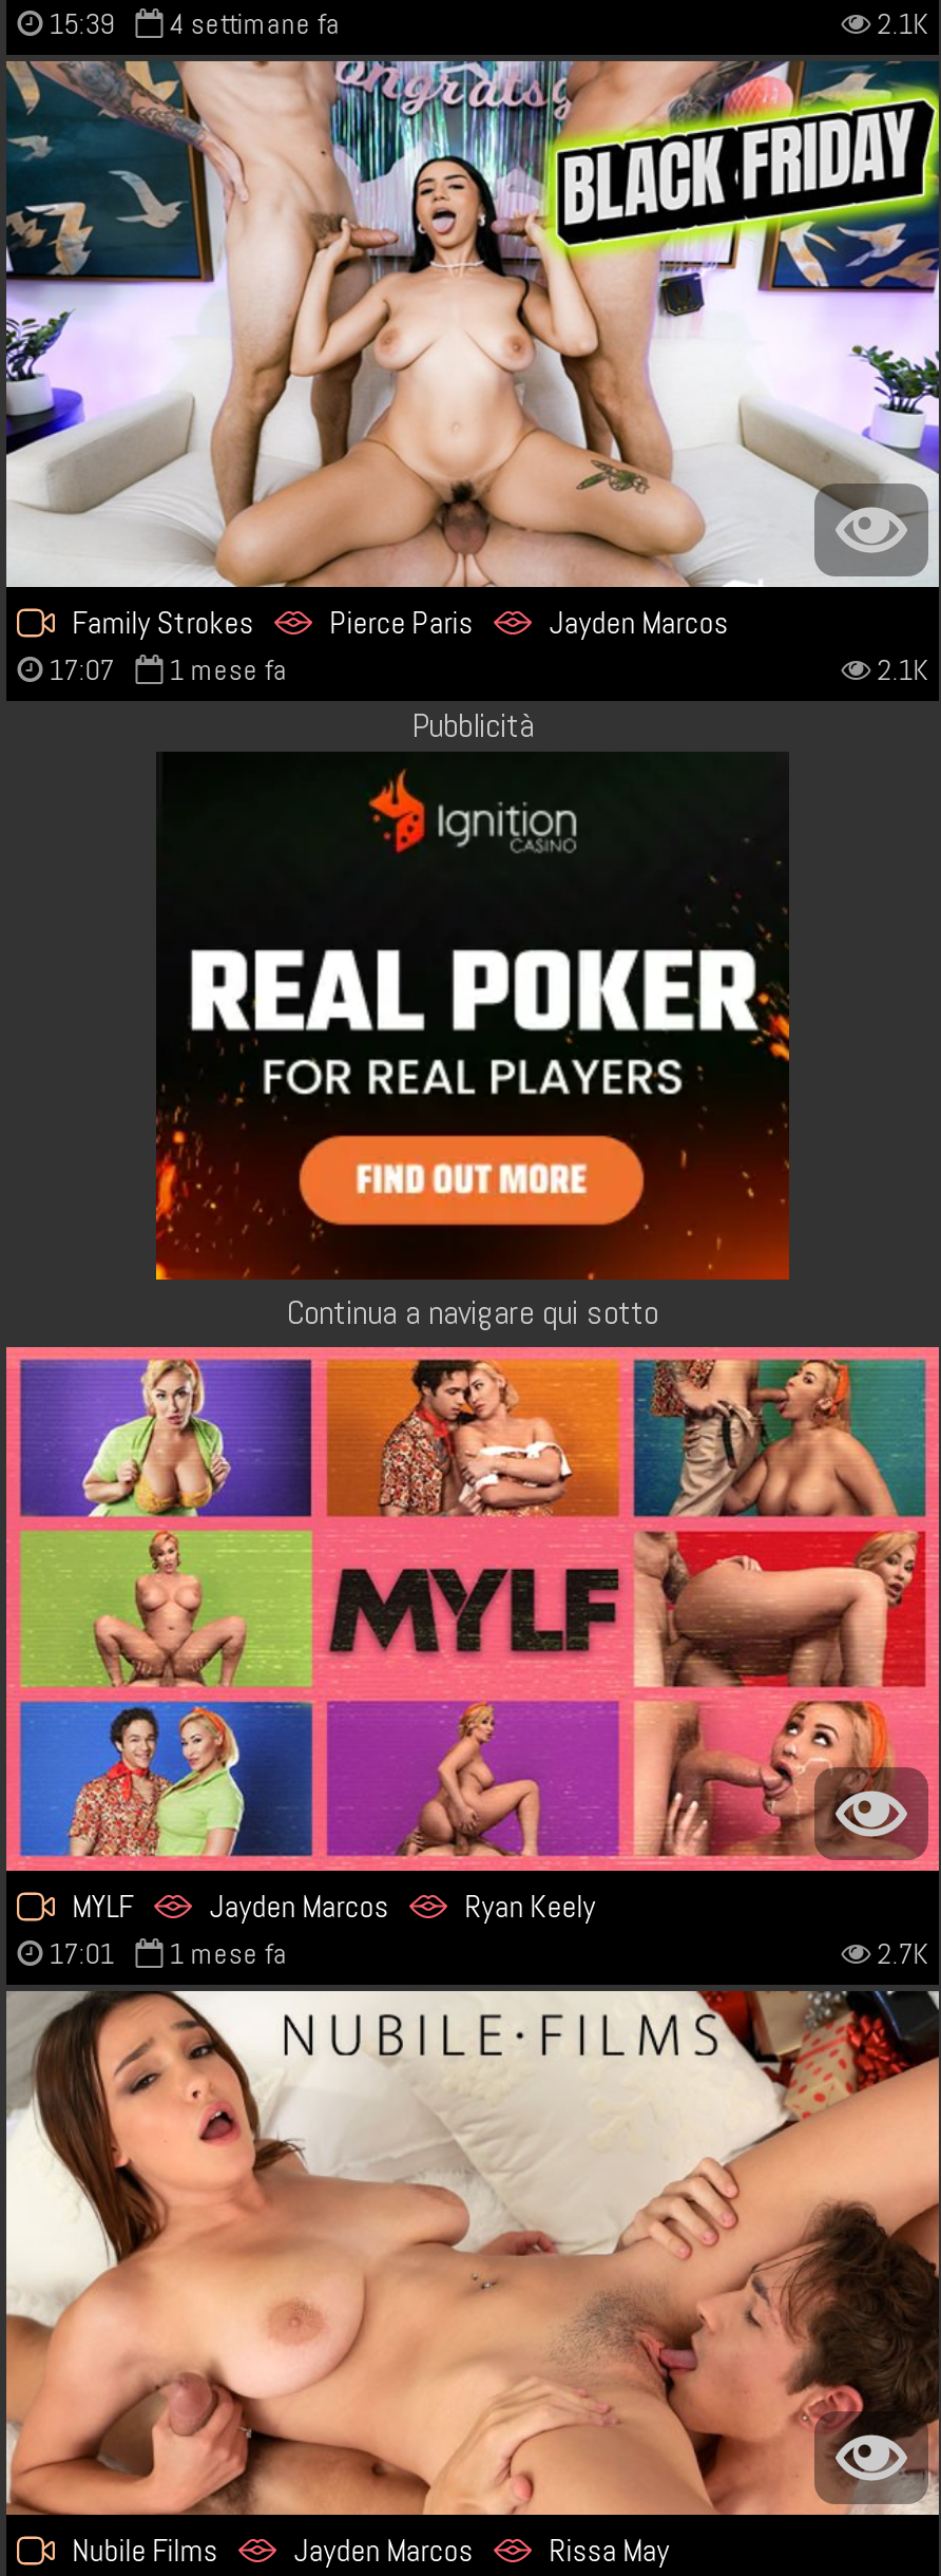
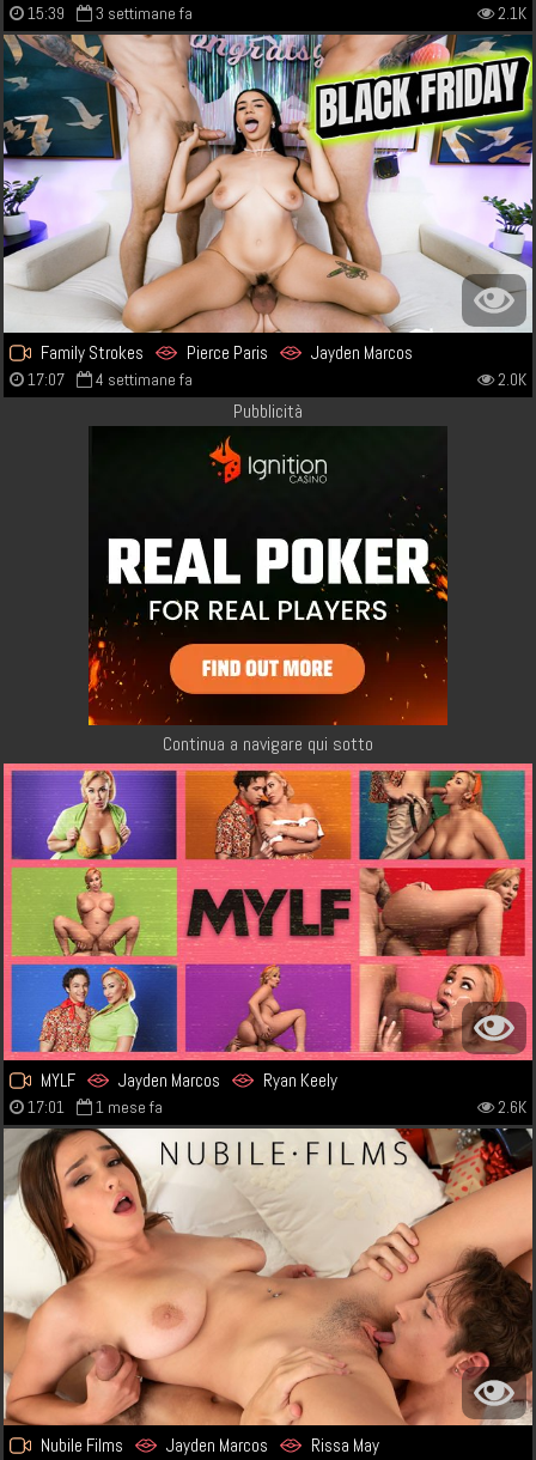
[49,5,340,43] 15:39 4 settimane fa -> [28,3,193,24] 15:39 3 settimane fa
[169,650,928,688] 1 mese fa | 2.1K -> [96,368,526,390] 4 settimane fa | 2.0K
[877,1934,928,1972] 2.7K -> [497,1096,526,1118] 2.6K

